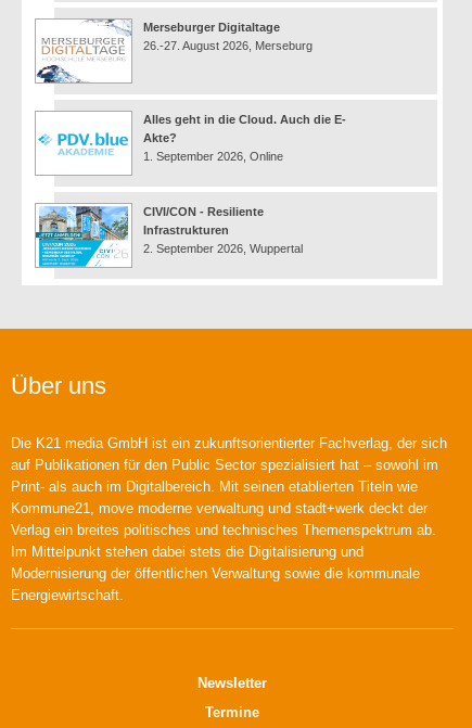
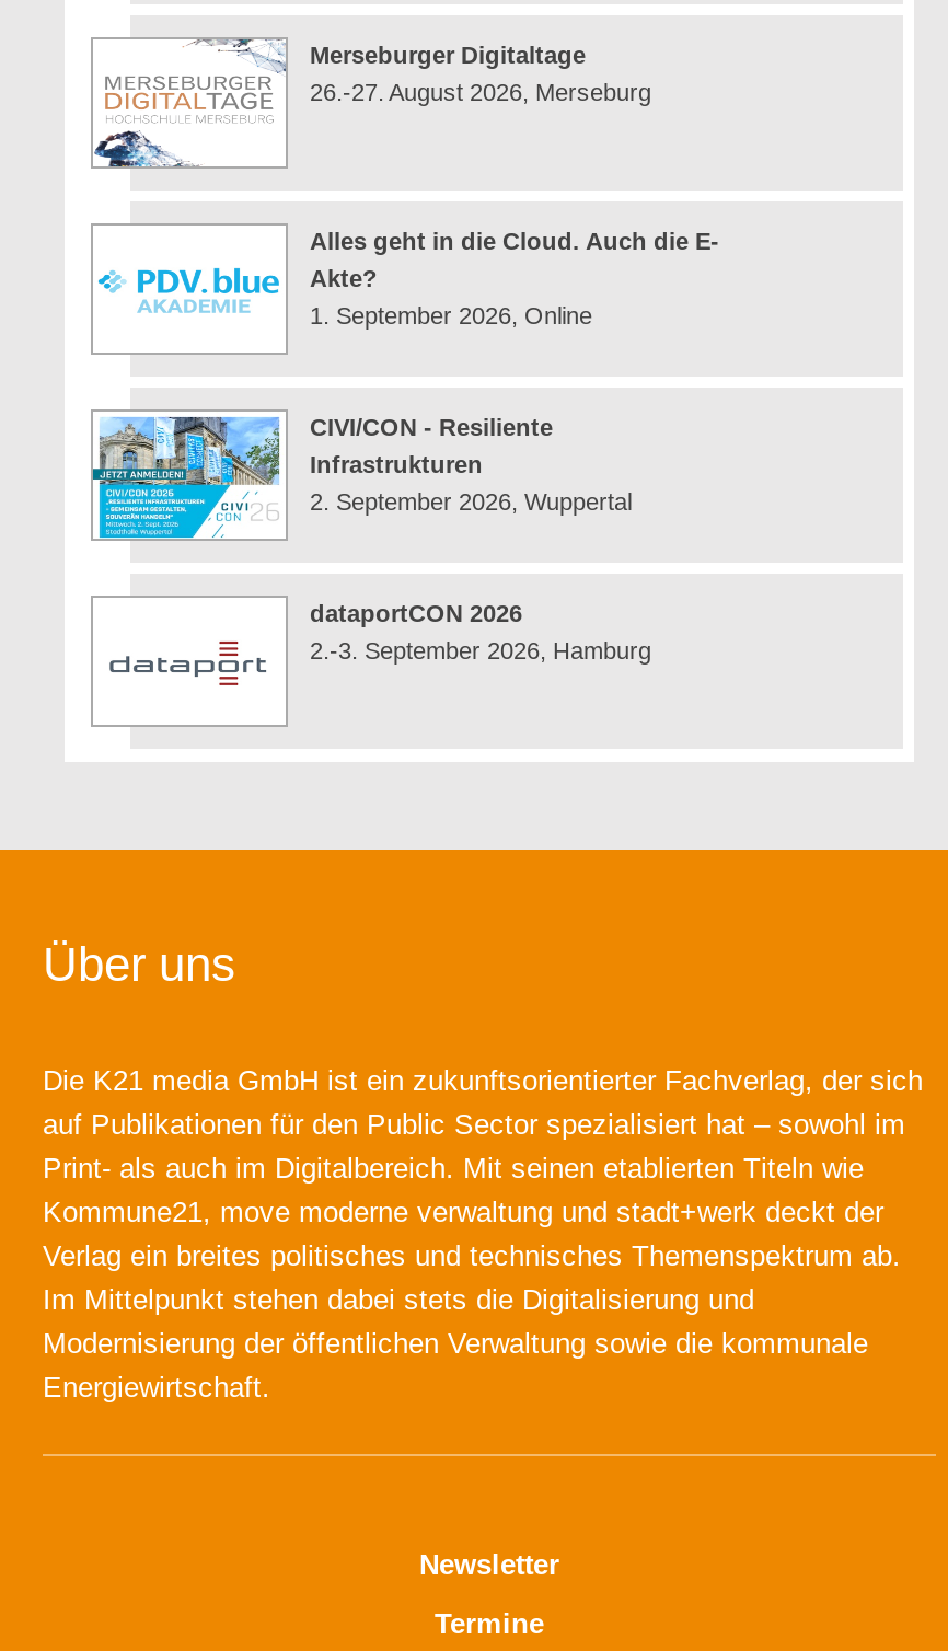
none -> [93,601,651,725] [image] | dataportCON 2026 | 2.-3. September 2026, Hamburg

